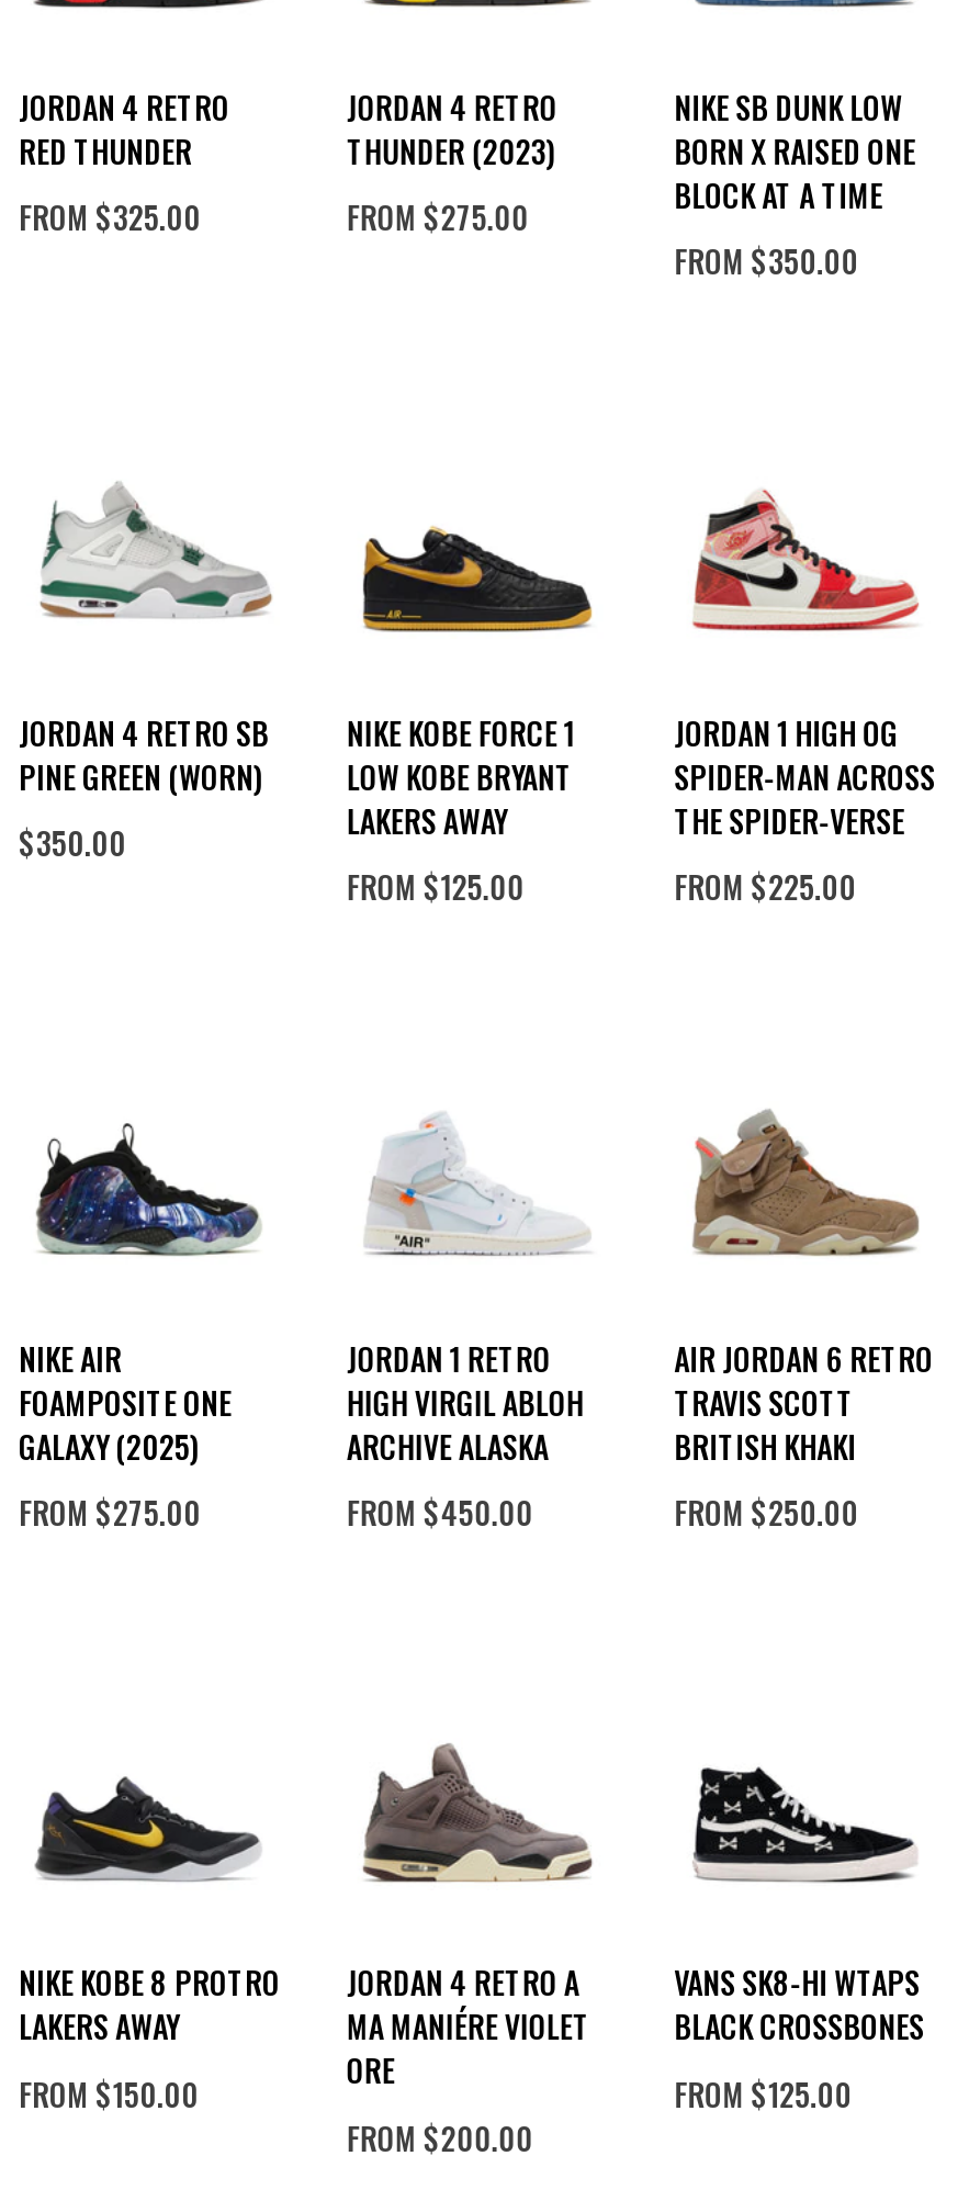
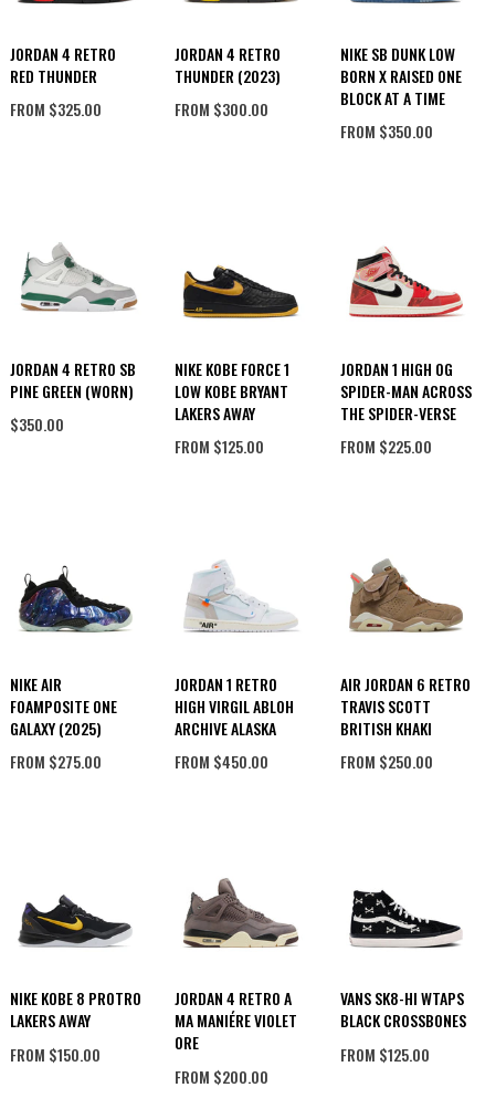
[346,194,529,240] FROM $275.00 -> [175,98,269,121] FROM $300.00

